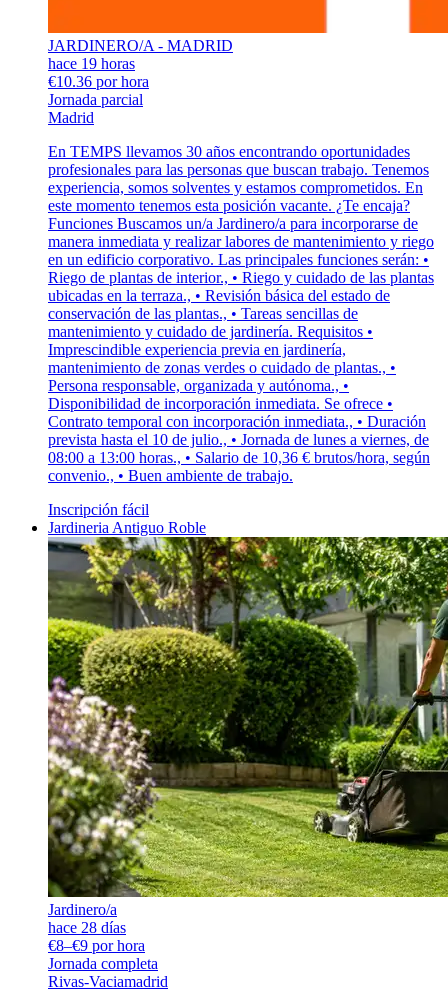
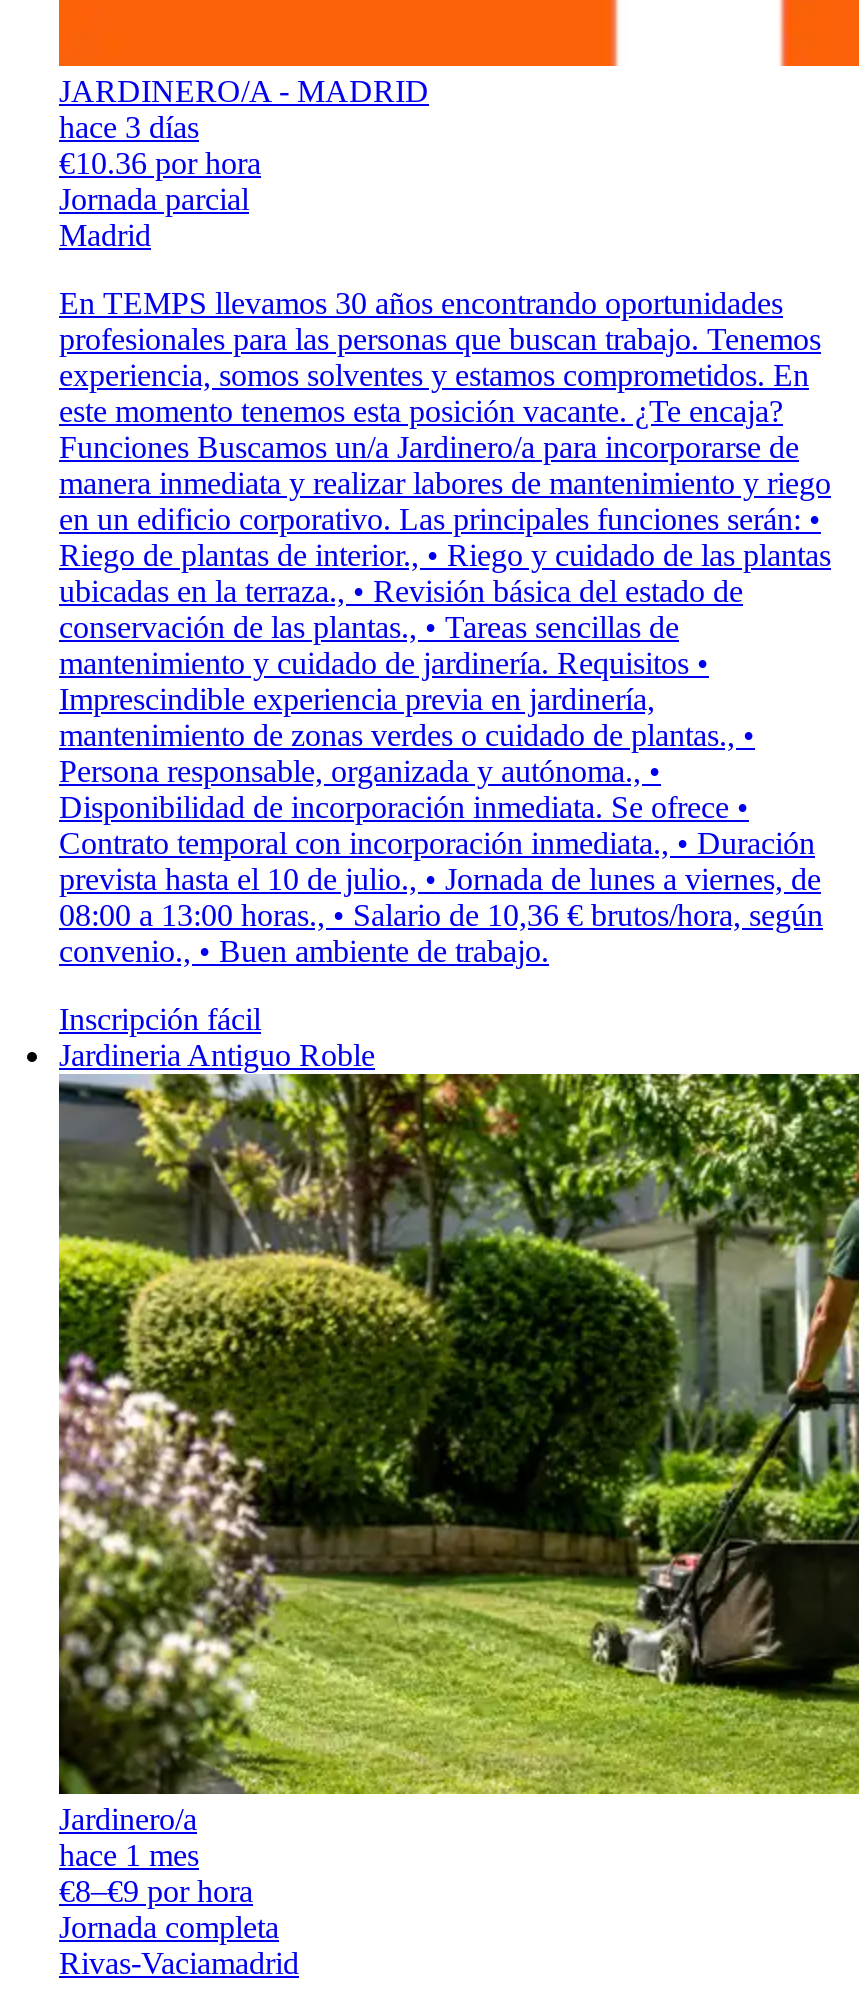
[48,55,135,72] hace 19 horas -> [59,110,199,144] hace 3 días
[48,919,126,936] hace 28 días -> [59,1838,199,1872] hace 1 mes

